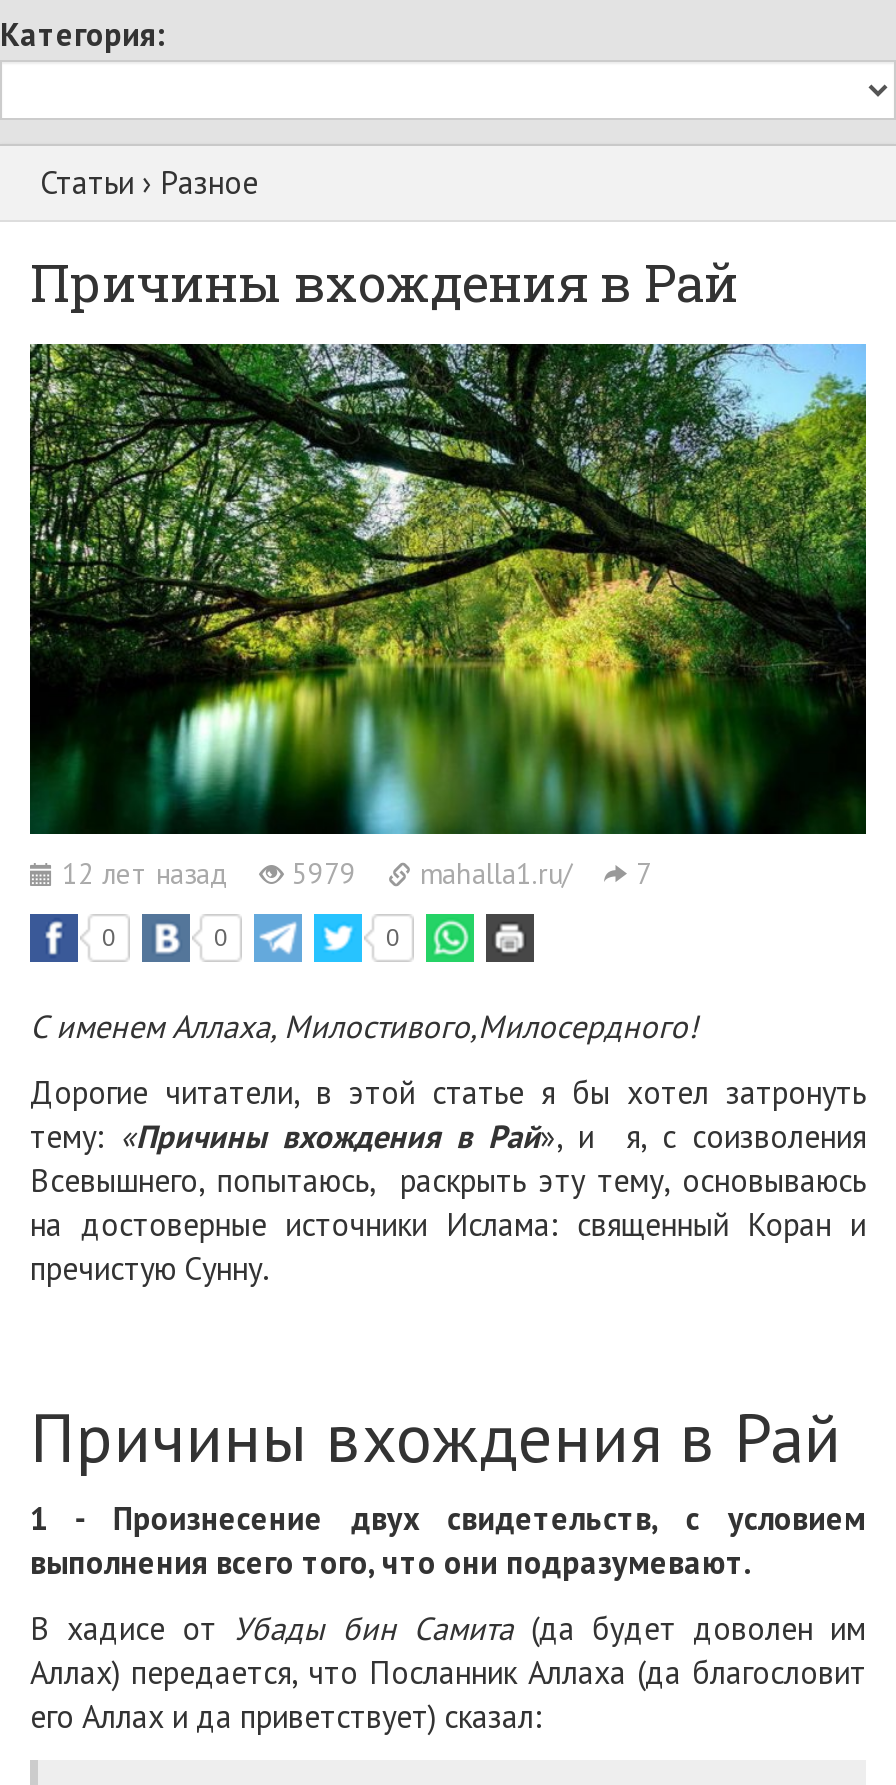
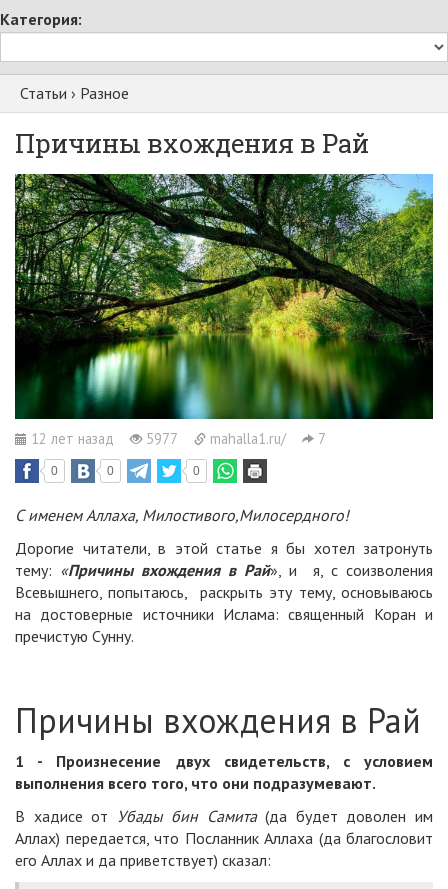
[284,855,356,893] 5979 -> [142,429,178,448] 5977

